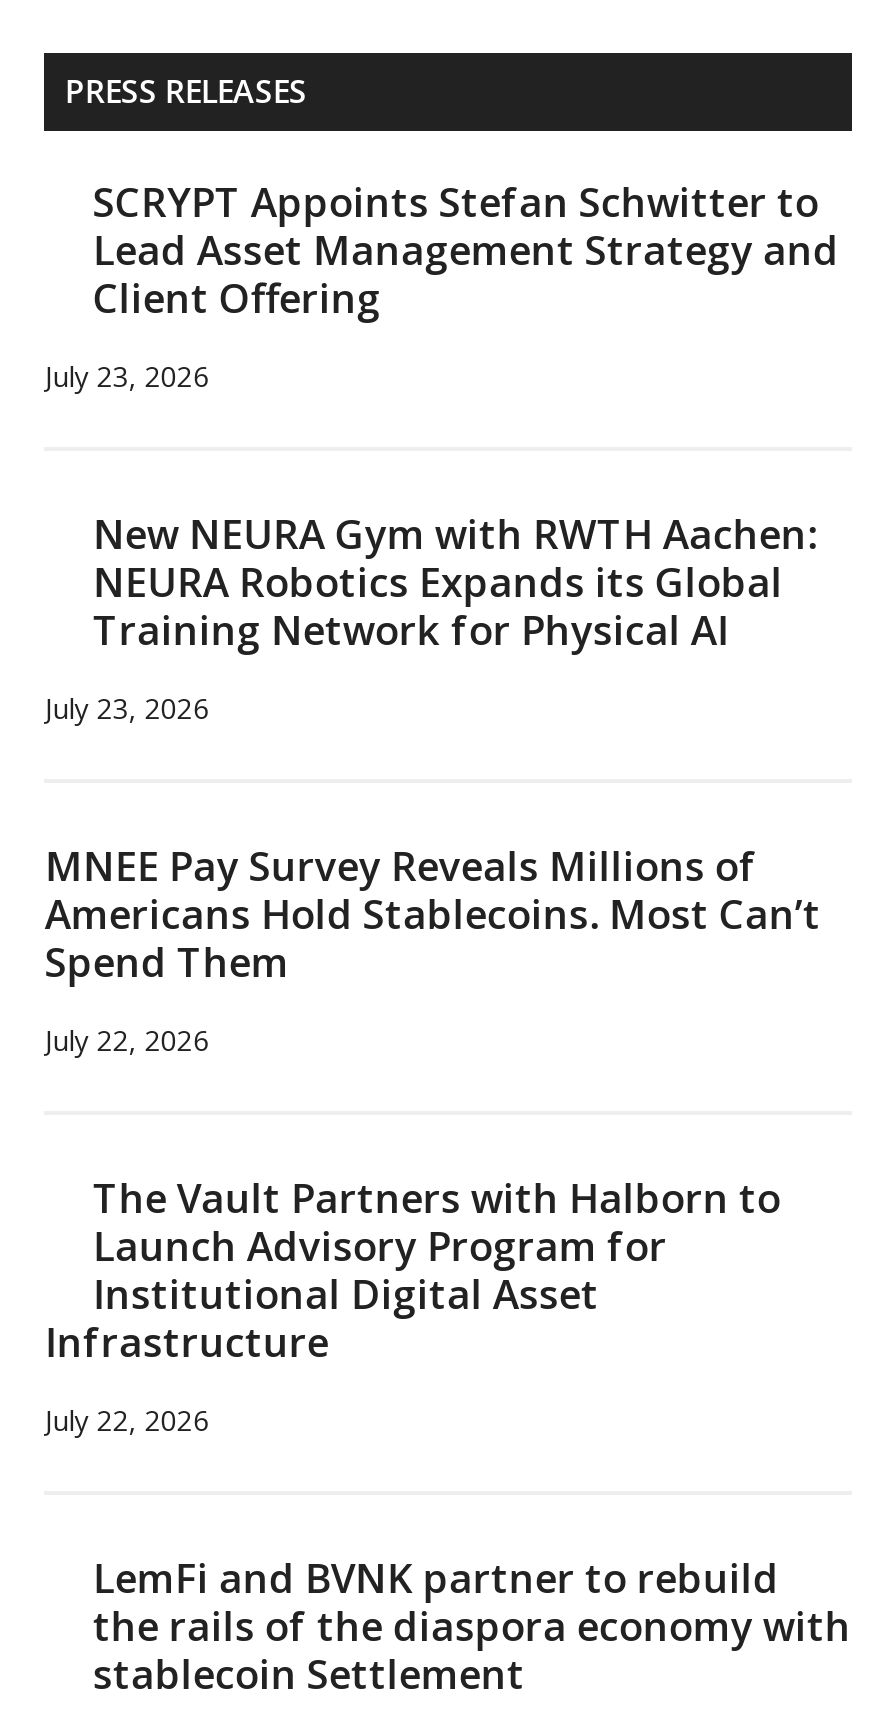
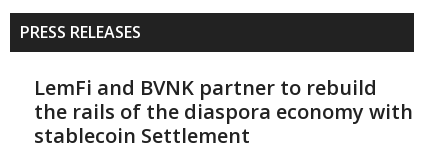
[45,175,839,1439] SCRYPT Appoints Stefan Schwitter to | Lead Asset Management Strategy and | Client Offering | July 23, 2026 | New NEURA Gym with RWTH Aachen: | NEURA Robotics Expands its Global | Training Network for Physical AI | July 23, 2026 | MNEE Pay Survey Reveals Millions of | Americans Hold Stablecoins. Most Can’t | Spend Them | July 22, 2026 | The Vault Partners with Halborn to | Launch Advisory Program for | Institutional Digital Asset | Infrastructure | July 22, 2026 -> none

